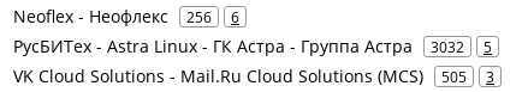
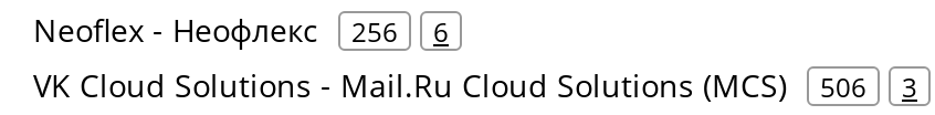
[13,35,492,57] РусБИТех - Astra Linux - ГК Астра - Группа Астра | 3032 | 5 -> none
[13,65,494,87] VK Cloud Solutions - Mail.Ru Cloud Solutions (MCS) 505 3 -> [33,64,917,106] VK Cloud Solutions - Mail.Ru Cloud Solutions (MCS) 506 3

